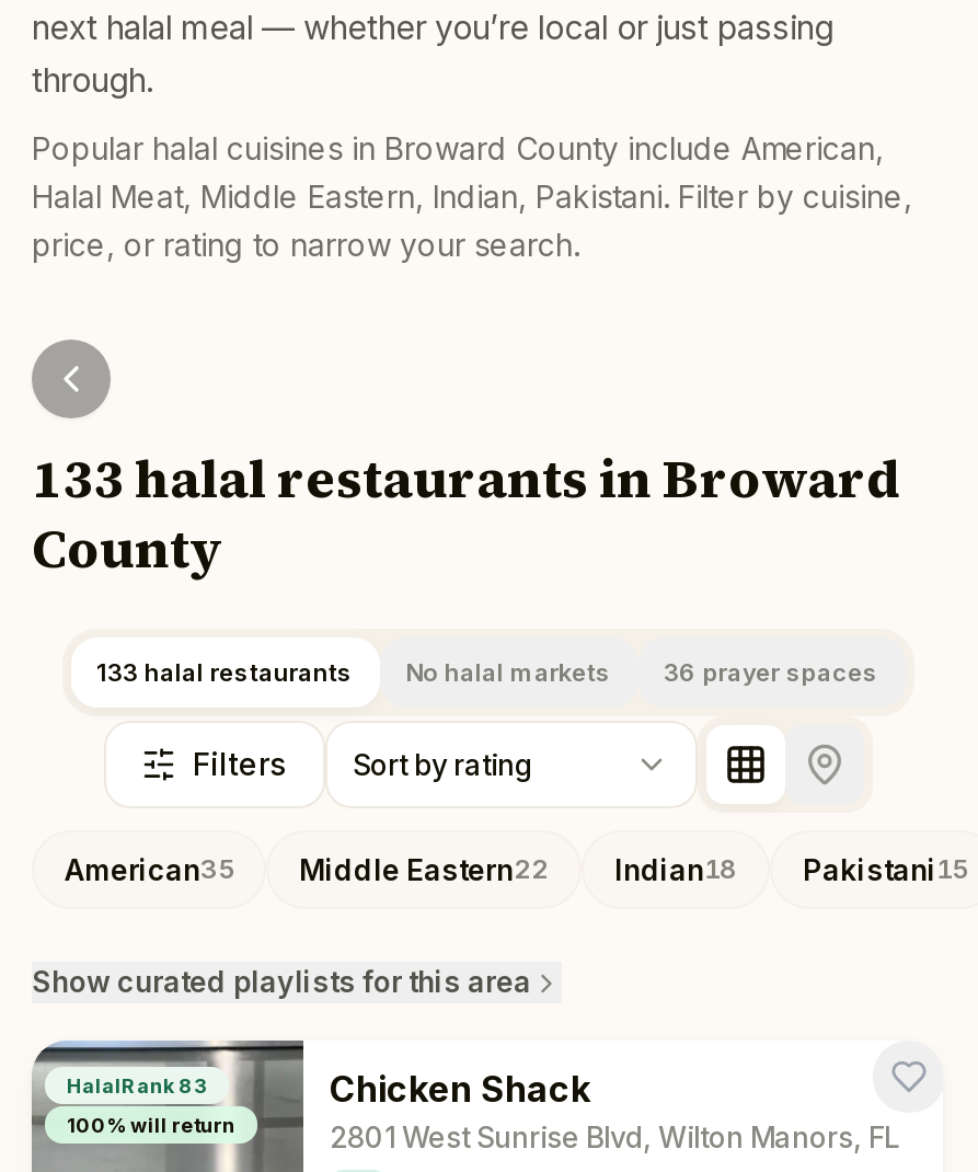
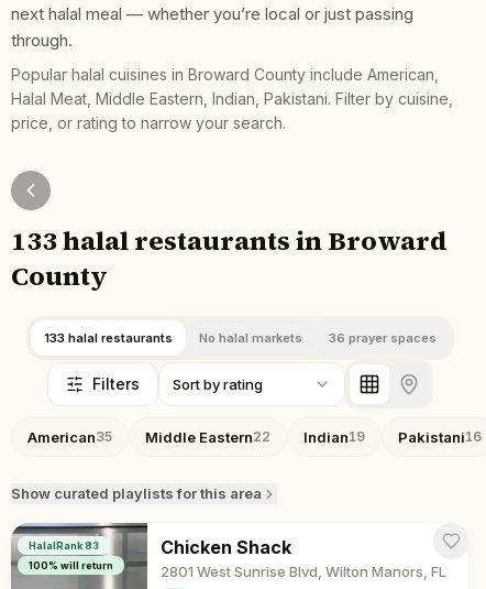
[614,851,737,886] Indian18 -> [303,428,365,445] Indian19
[803,851,967,886] Pakistani 15 -> [398,428,482,445] Pakistani 16

